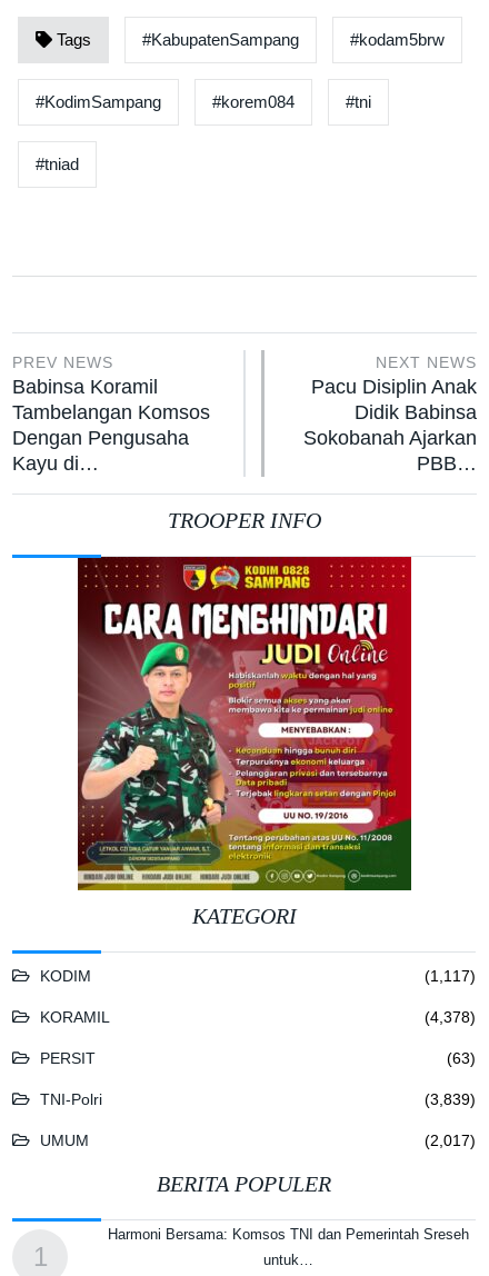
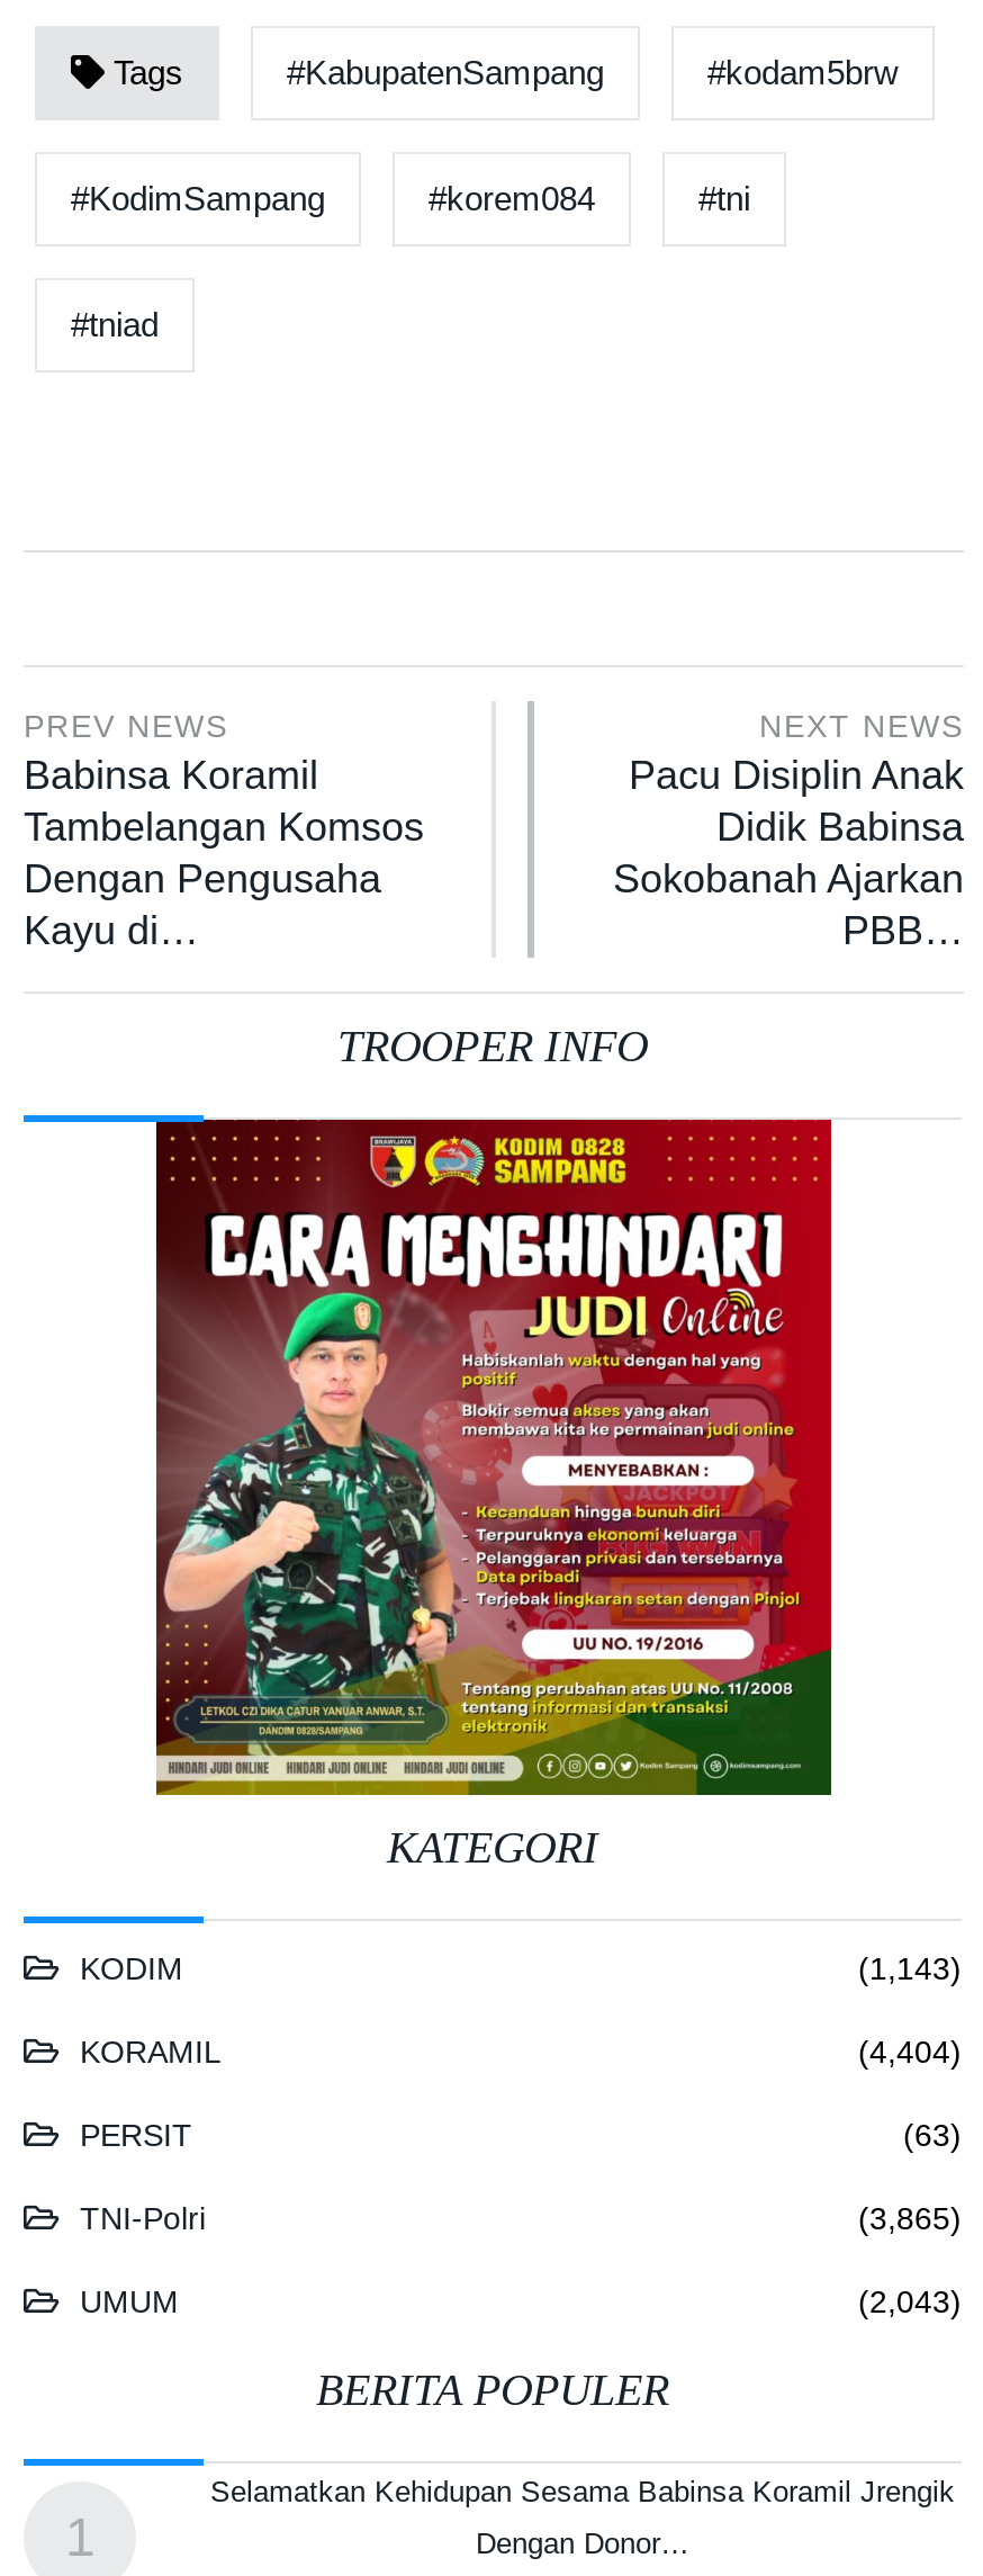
[425,967,476,985] (1,117) -> [858,1950,962,1986] (1,143)
[425,1008,476,1026] (4,378) -> [858,2033,962,2069] (4,404)
[425,1090,476,1108] (3,839) -> [858,2200,962,2236] (3,865)
[425,1131,476,1149] (2,017) -> [858,2283,962,2319] (2,043)
[108,1226,469,1243] Harmoni Bersama: Komsos TNI dan Pemerintah Sreseh -> [210,2474,955,2508] Selamatkan Kehidupan Sesama Babinsa Koramil Jrengik
[263,1251,313,1268] untuk… -> [476,2526,689,2560] Dengan Donor…

